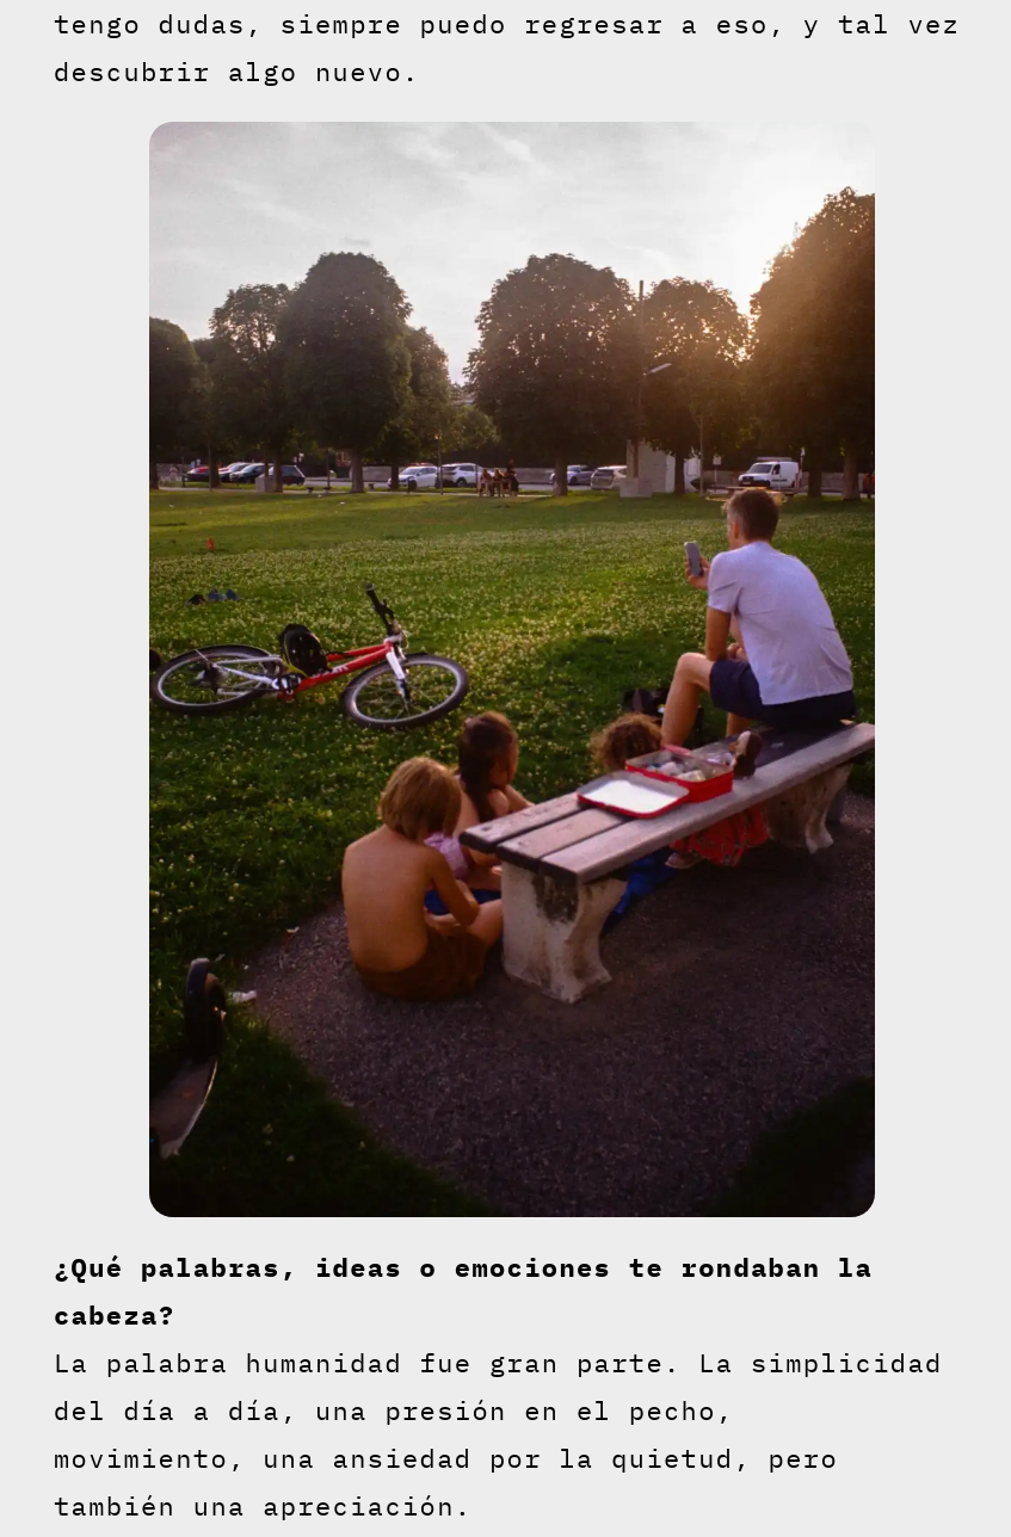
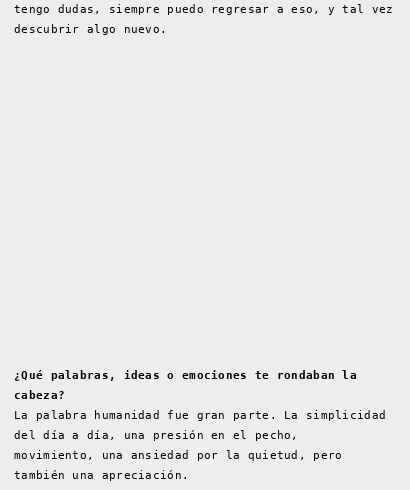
[147,122,877,1220] [image] -> none

